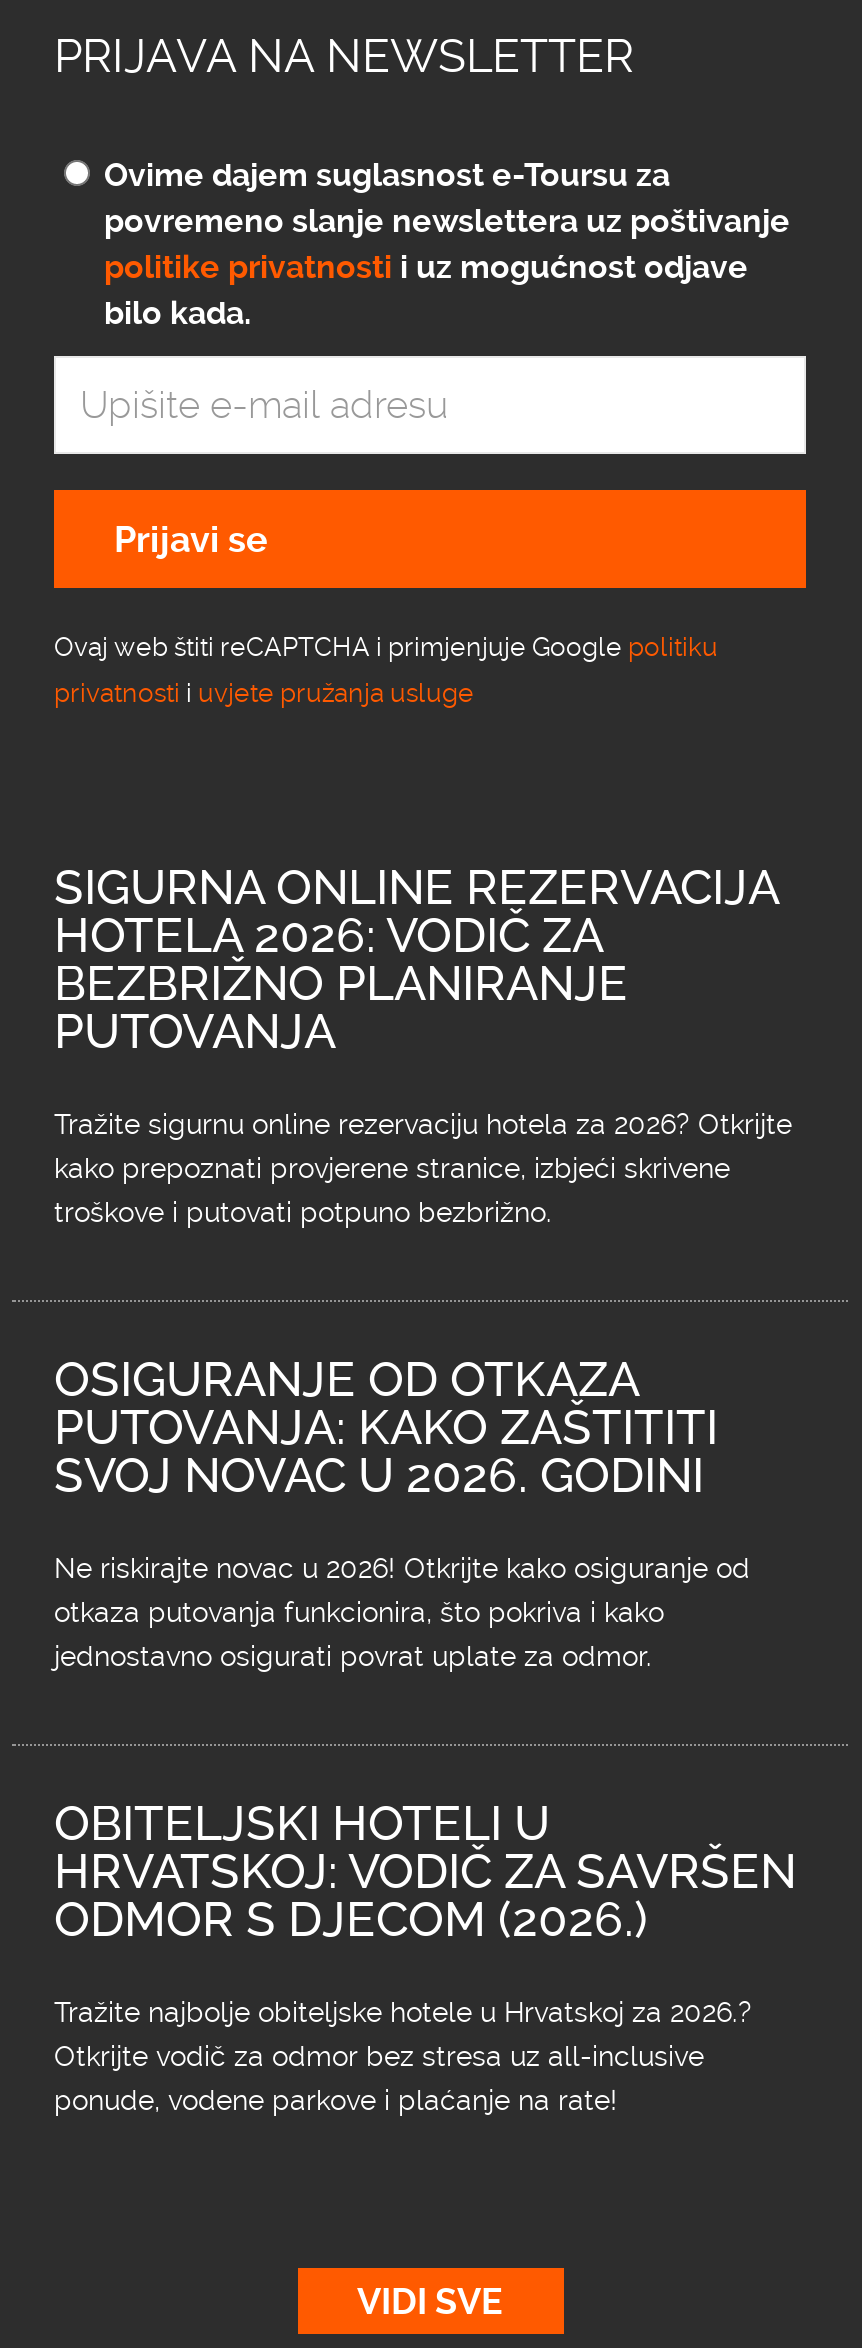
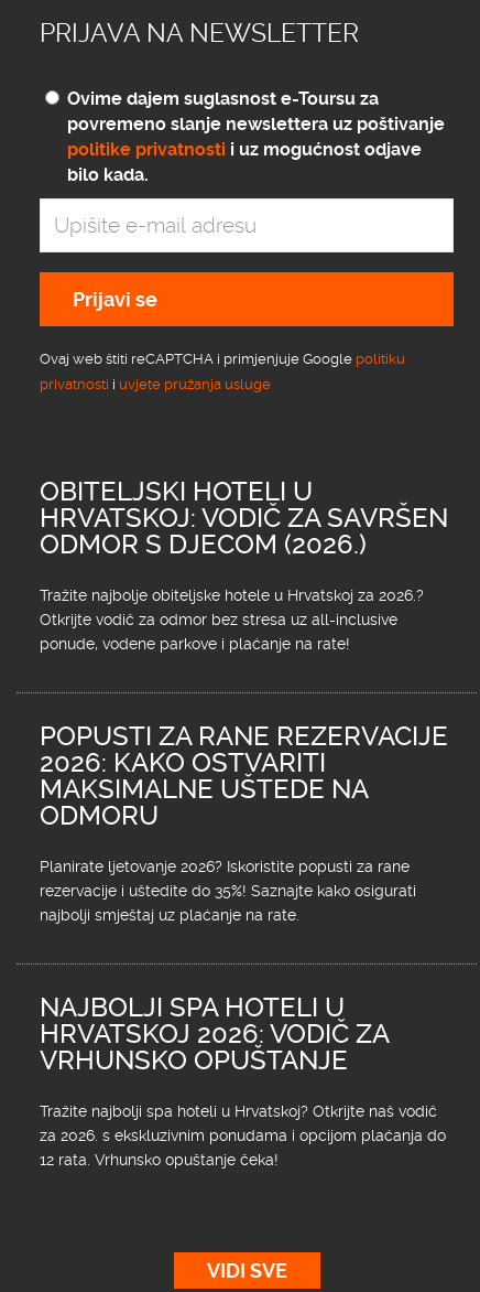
[54,860,792,1672] SIGURNA ONLINE REZERVACIJA | HOTELA 2026: VODIČ ZA | BEZBRIŽNO PLANIRANJE | PUTOVANJA | Tražite sigurnu online rezervaciju hotela za 2026? Otkrijte | kako prepoznati provjerene stranice, izbjeći skrivene | troškove i putovati potpuno bezbrižno. | OSIGURANJE OD OTKAZA | PUTOVANJA: KAKO ZAŠTITITI | SVOJ NOVAC U 2026. GODINI | Ne riskirajte novac u 2026! Otkrijte kako osiguranje od | otkaza putovanja funkcionira, što pokriva i kako | jednostavno osigurati povrat uplate za odmor. -> none
moved [54,1796,796,2116] -> [40,476,448,653]: OBITELJSKI HOTELI U | HRVATSKOJ: VODIČ ZA SAVRŠEN | ODMOR S DJECOM (2026.) | Tražite najbolje obiteljske hotele u Hrvatskoj za 2026.? | Otkrijte vodič za odmor bez stresa uz all-inclusive | ponude, vodene parkove i plaćanje na rate!
none -> [40,721,448,1169] POPUSTI ZA RANE REZERVACIJE | 2026: KAKO OSTVARITI | MAKSIMALNE UŠTEDE NA | ODMORU | Planirate ljetovanje 2026? Iskoristite popusti za rane | rezervacije i uštedite do 35%! Saznajte kako osigurati | najbolji smještaj uz plaćanje na rate. | NAJBOLJI SPA HOTELI U | HRVATSKOJ 2026: VODIČ ZA | VRHUNSKO OPUŠTANJE | Tražite najbolji spa hoteli u Hrvatskoj? Otkrijte naš vodič | za 2026. s ekskluzivnim ponudama i opcijom plaćanja do | 12 rata. Vrhunsko opuštanje čeka!

